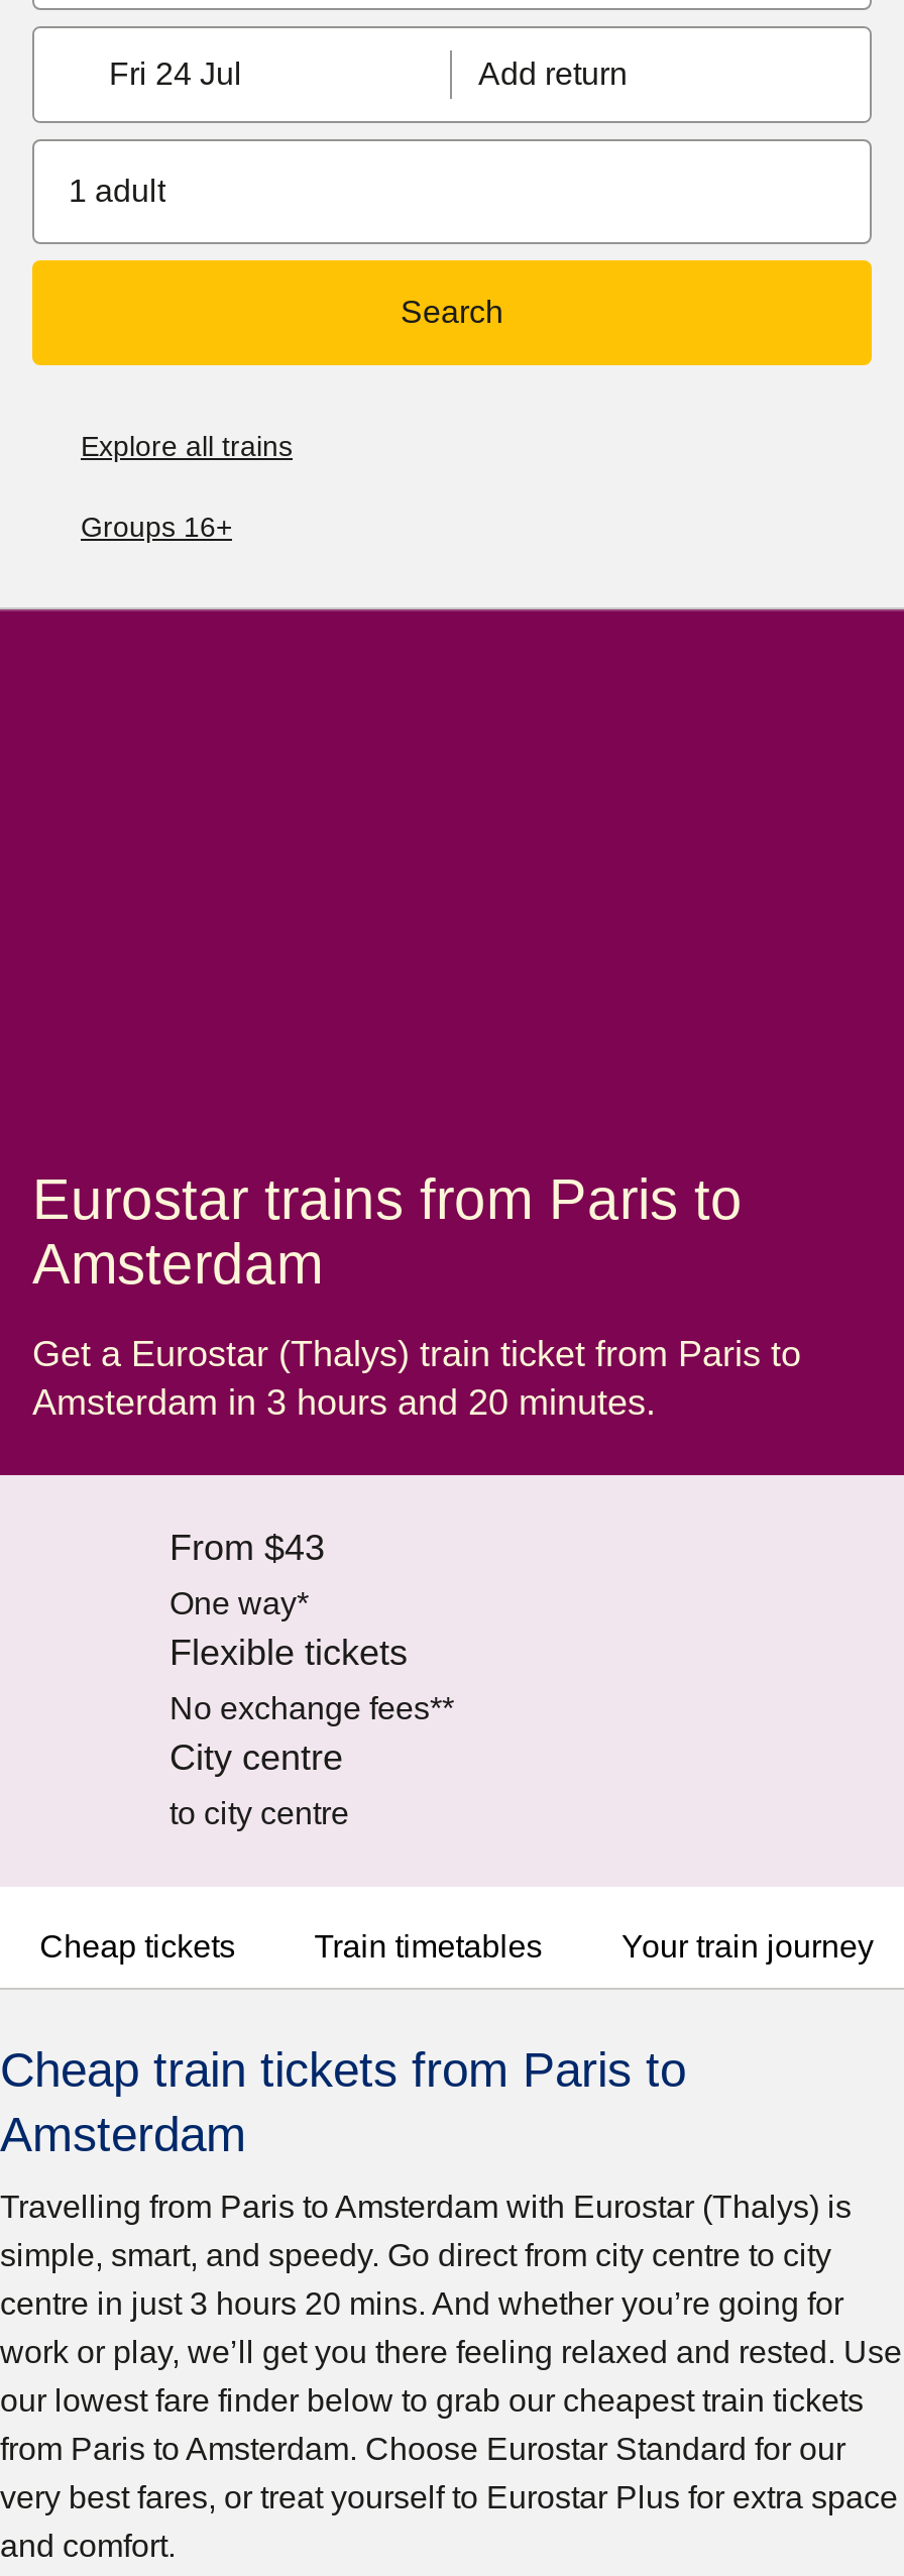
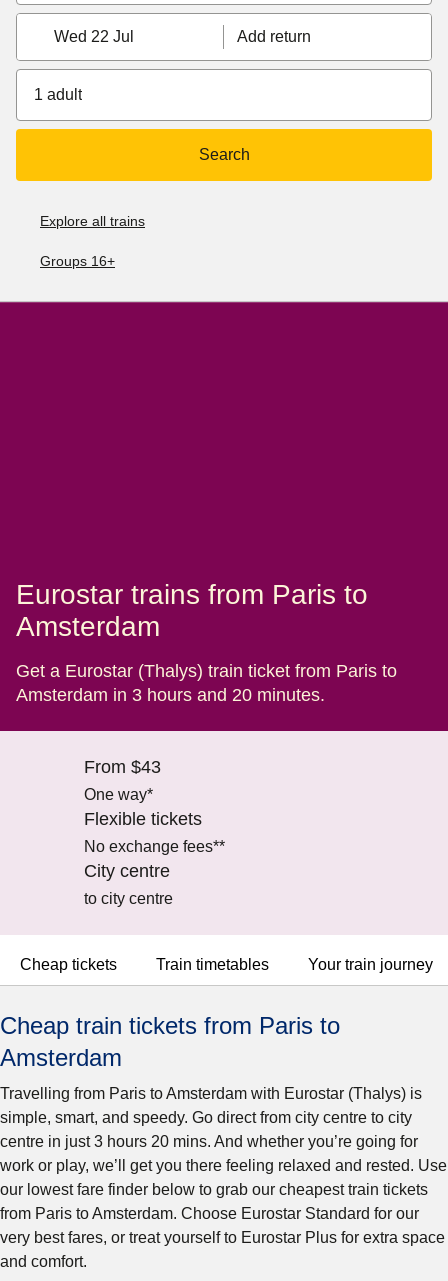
[109,57,242,91] Fri 24 Jul -> [54,28,134,45] Wed 22 Jul

